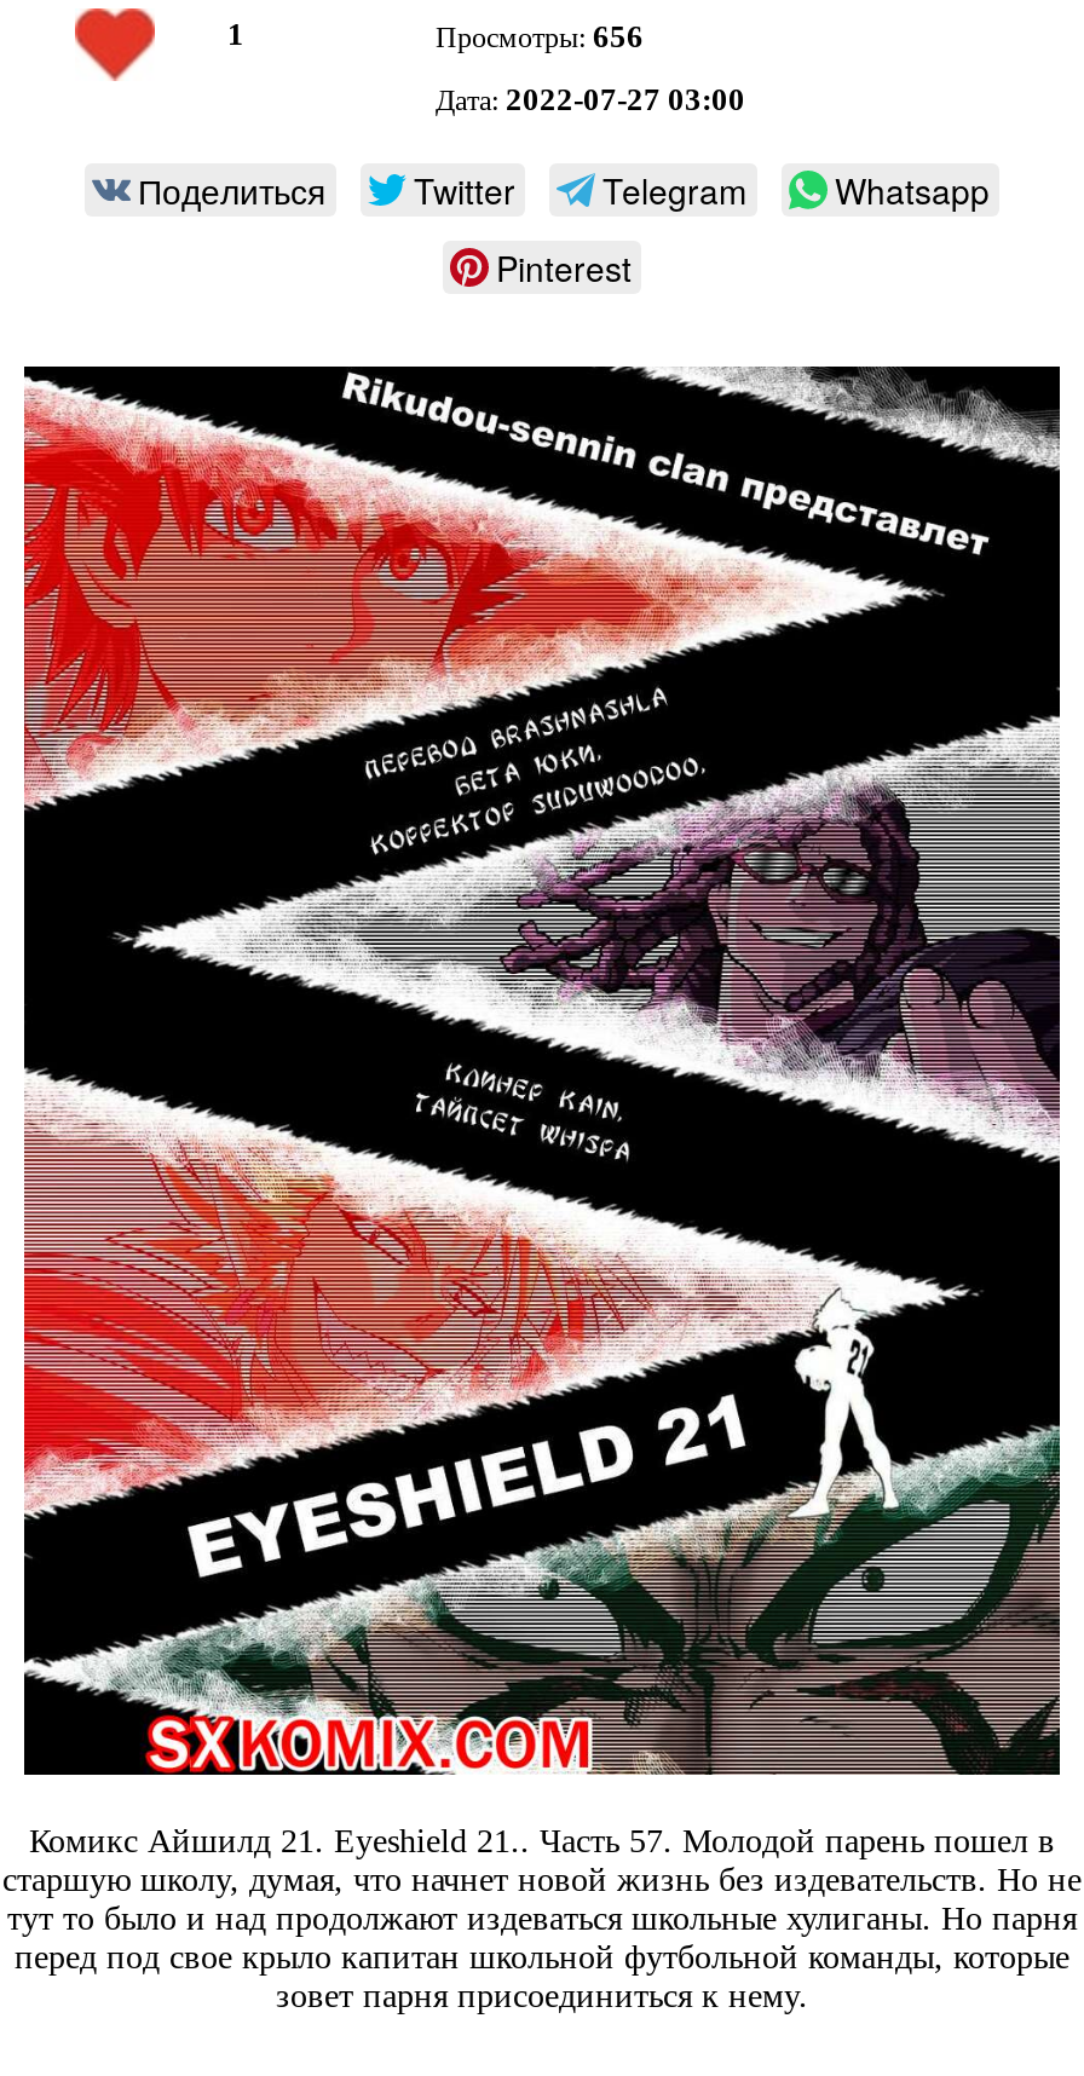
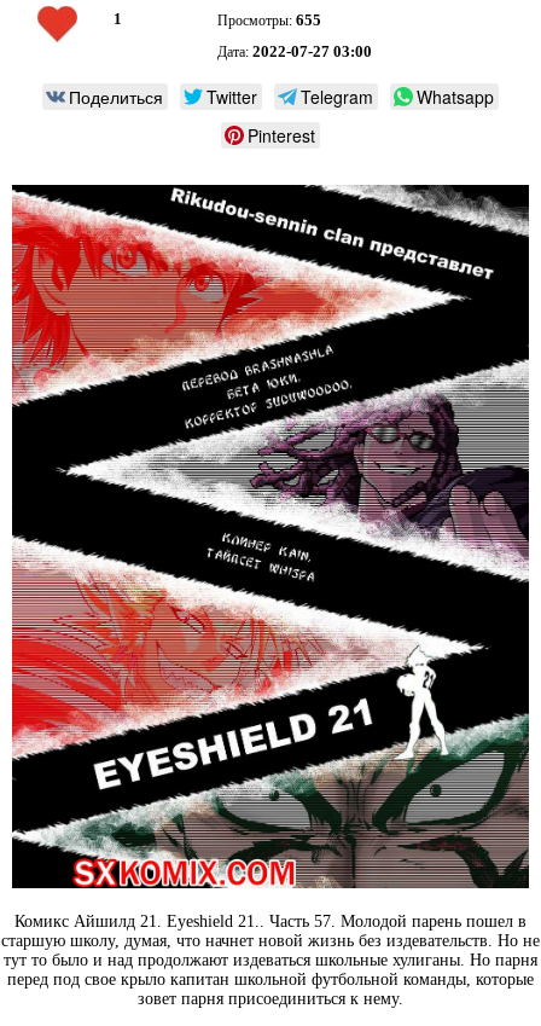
[436,19,644,55] Просмотры: 656 -> [217,11,321,29] Просмотры: 655

